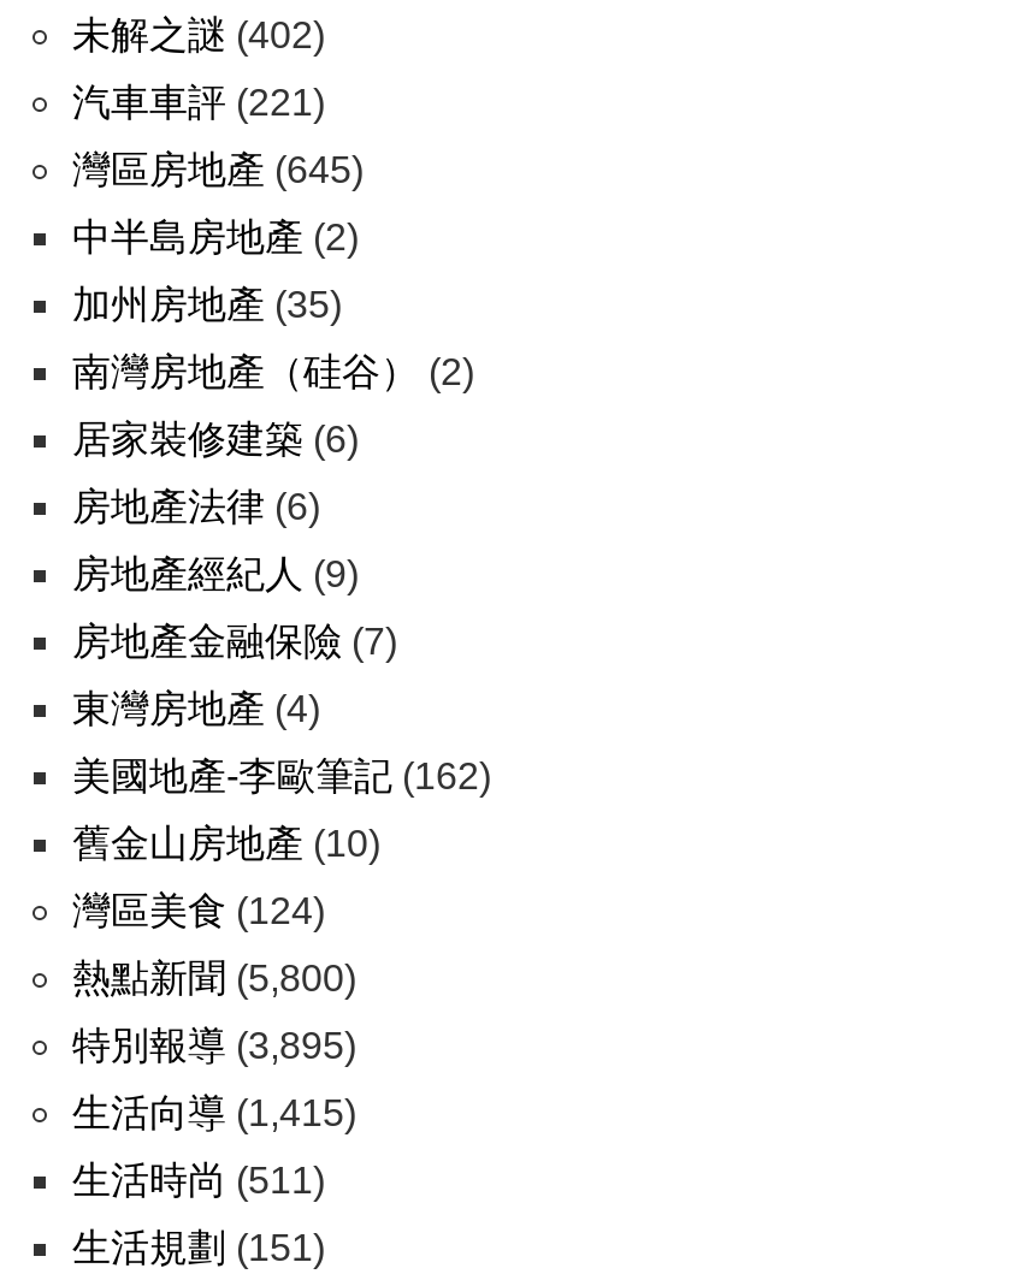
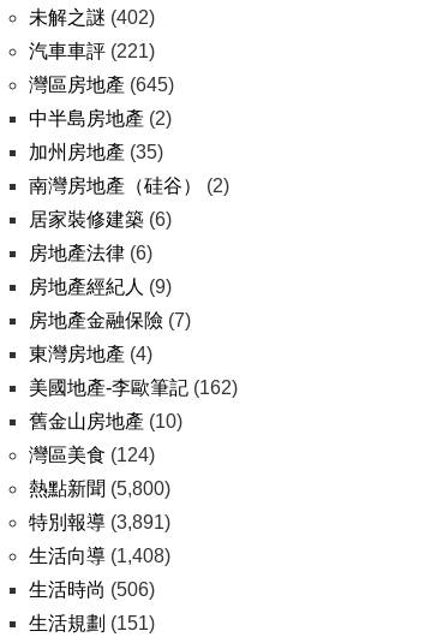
[72,1025,356,1066] 特別報導(3,895) -> [29,512,170,532] 特別報導(3,891)
[72,1092,356,1133] 生活向導(1,415) -> [29,546,170,566] 生活向導(1,408)
[72,1160,325,1201] 生活時尚(511) -> [29,579,155,600] 生活時尚(506)

